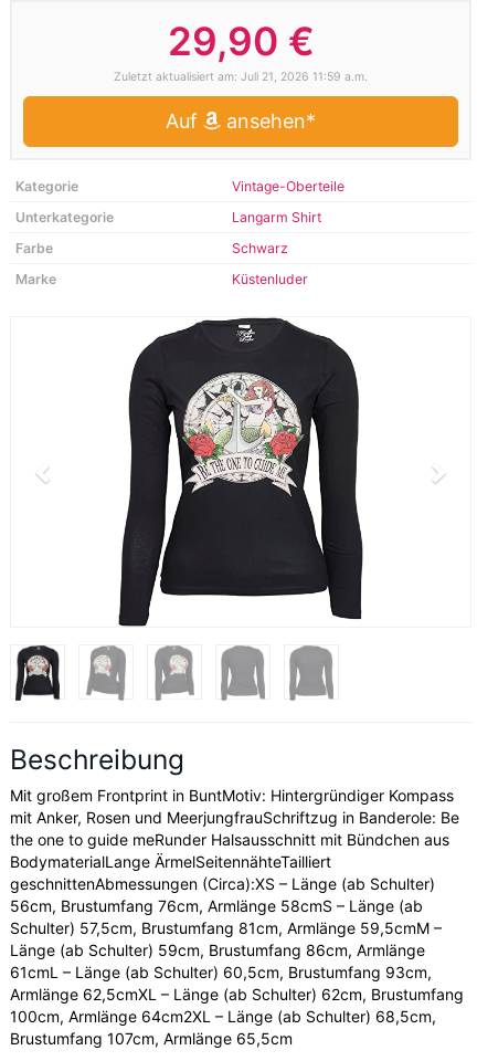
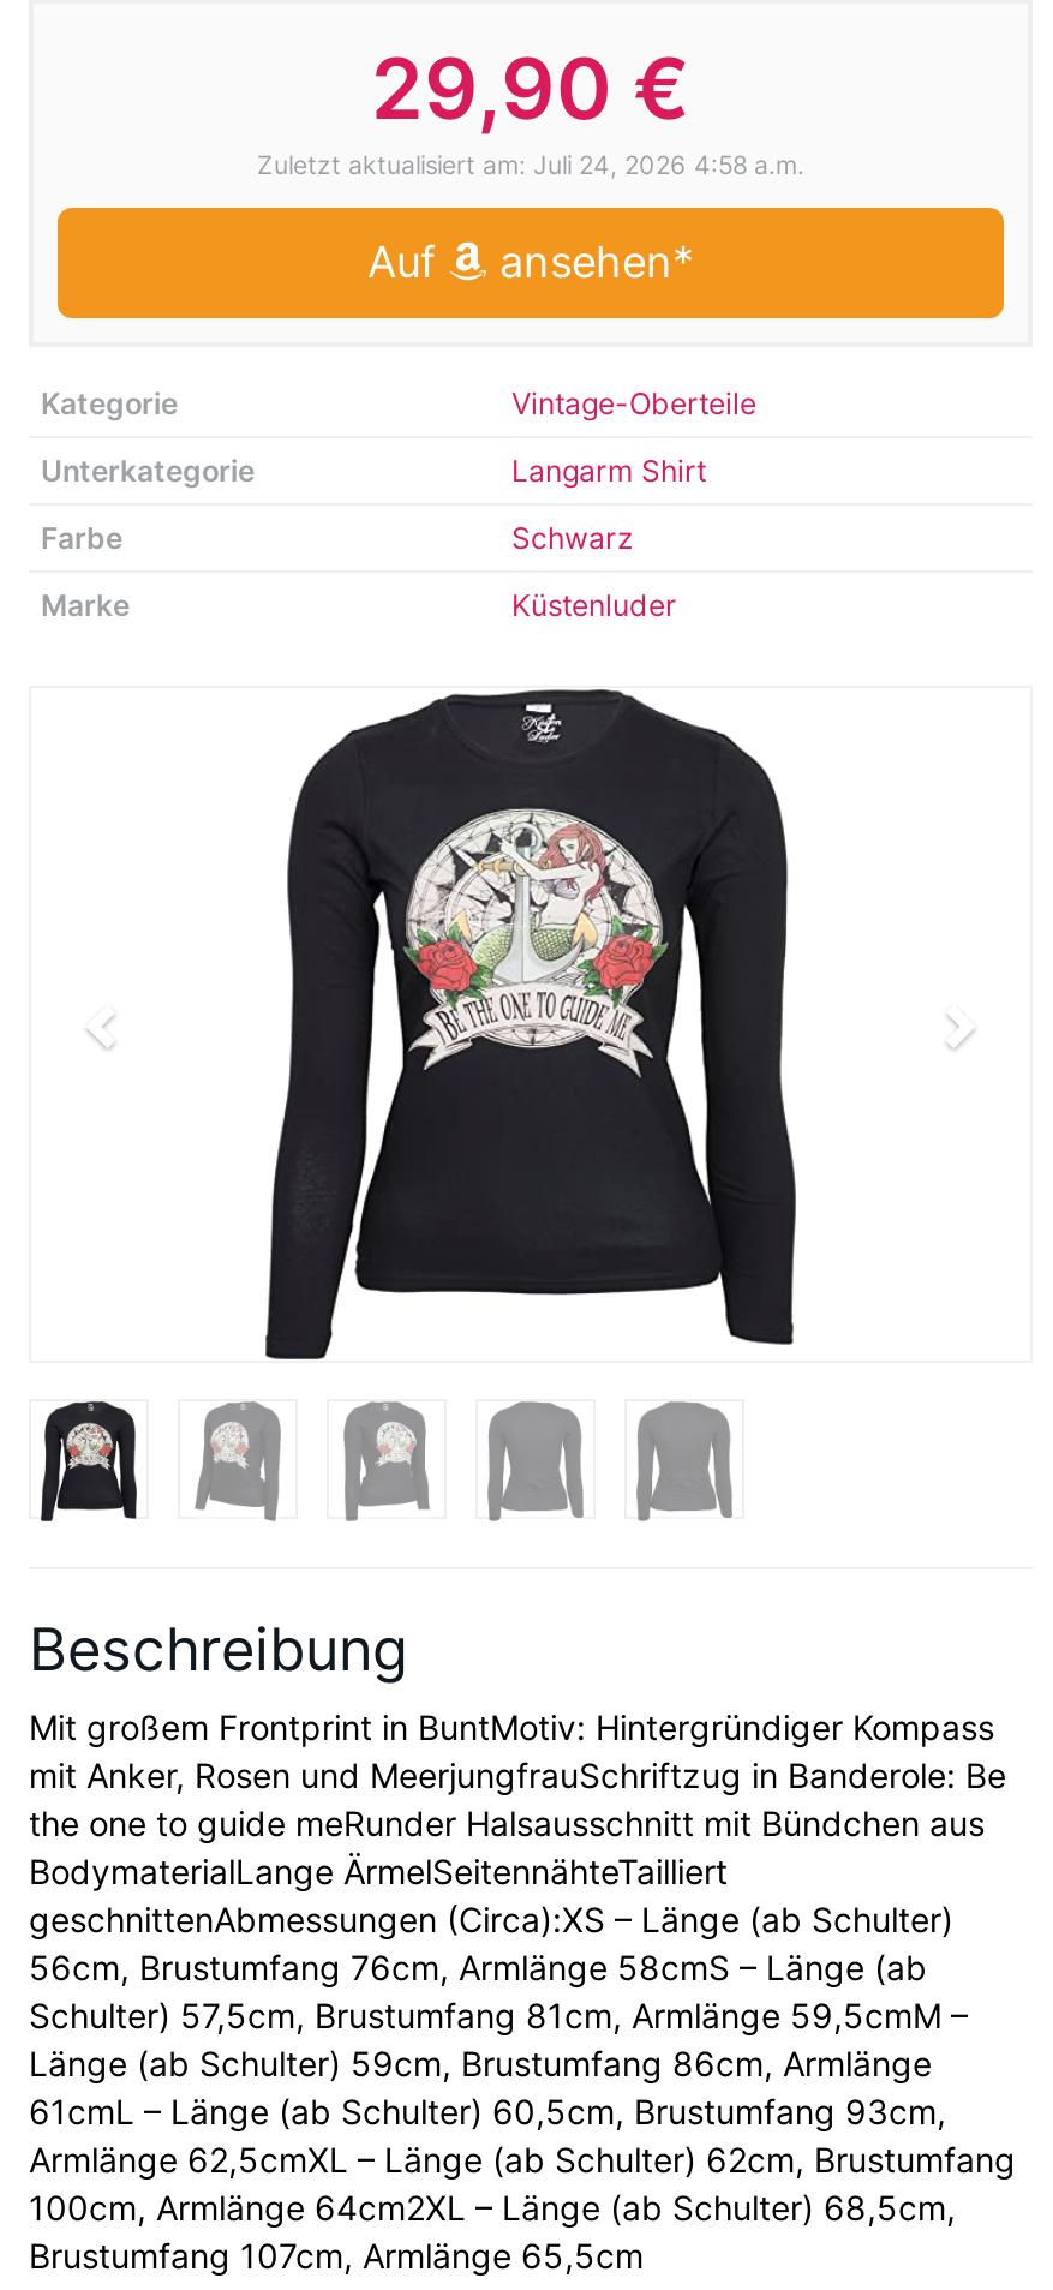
[114,70,368,84] Zuletzt aktualisiert am: Juli 21, 2026 11:59 a.m. -> [257,150,804,181] Zuletzt aktualisiert am: Juli 24, 2026 4:58 a.m.

